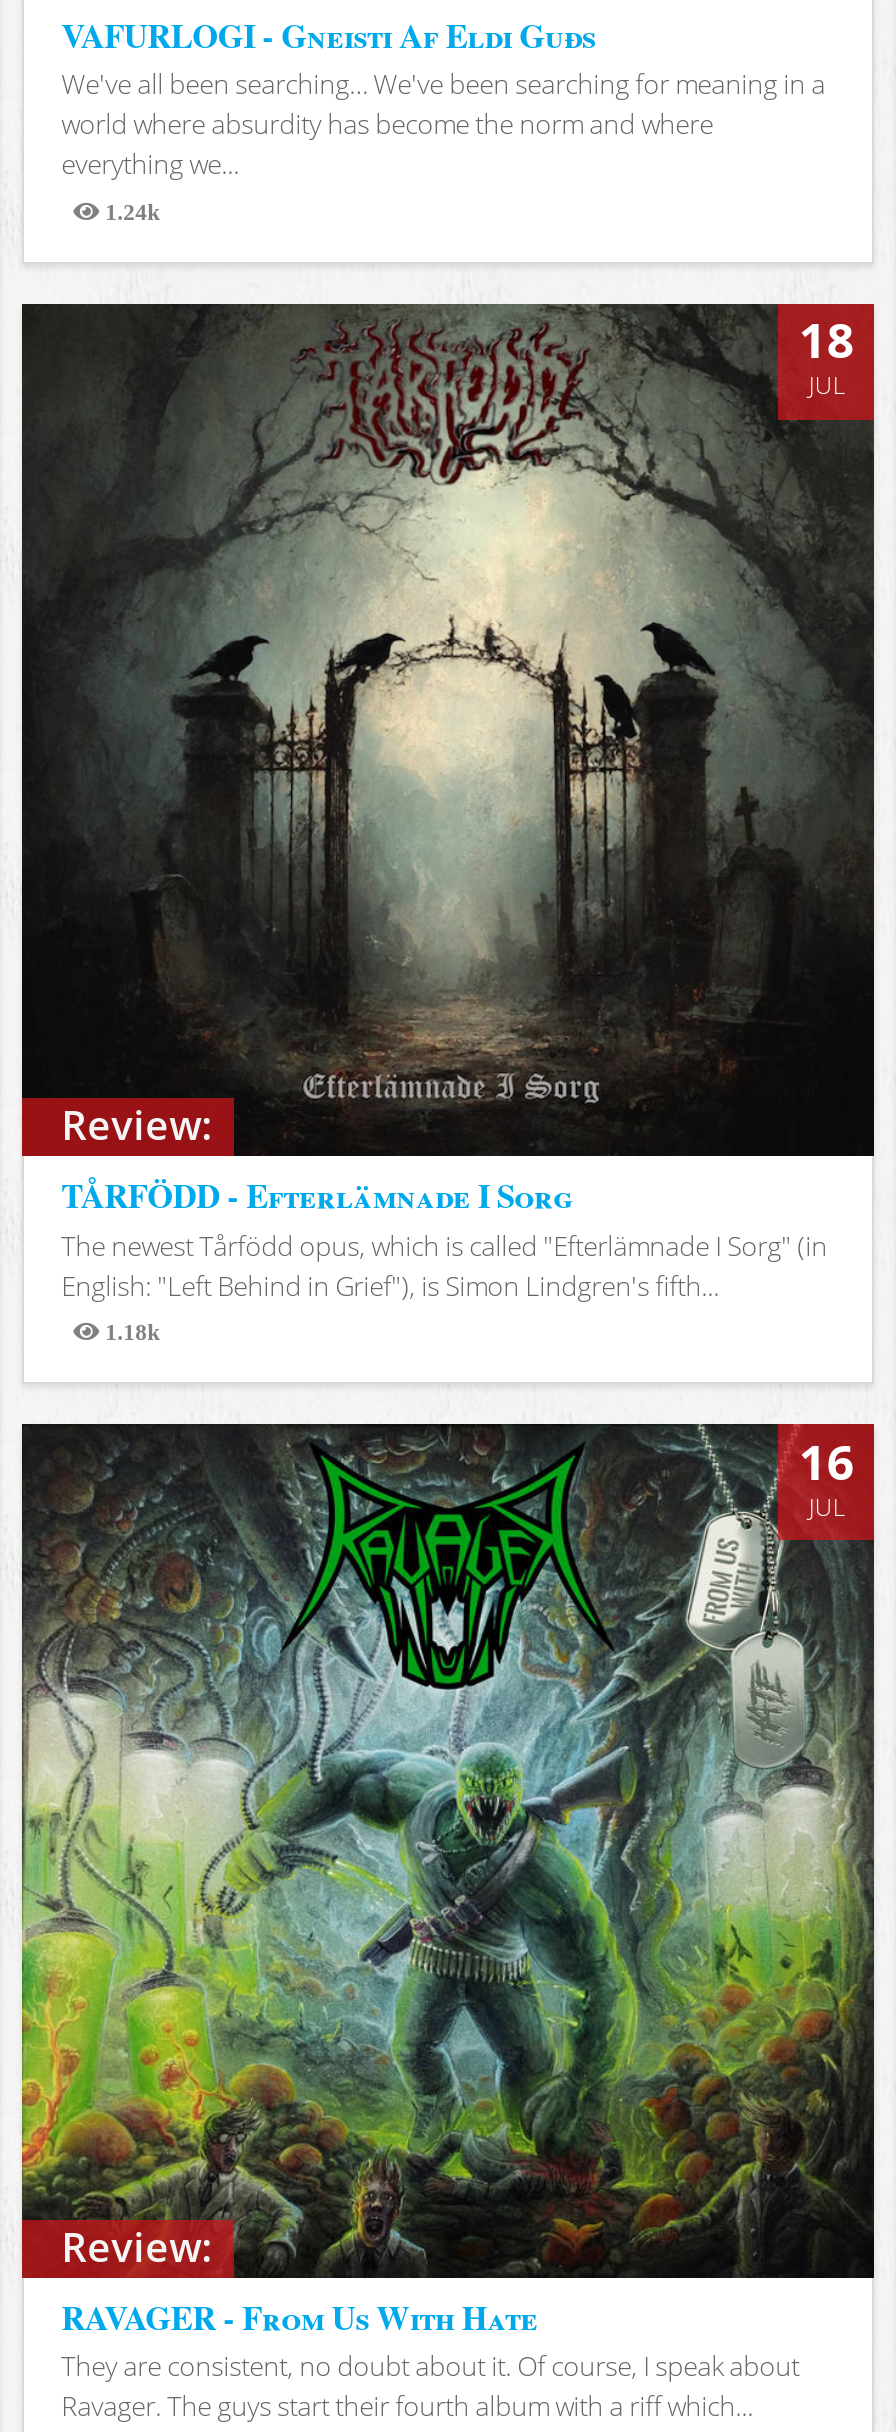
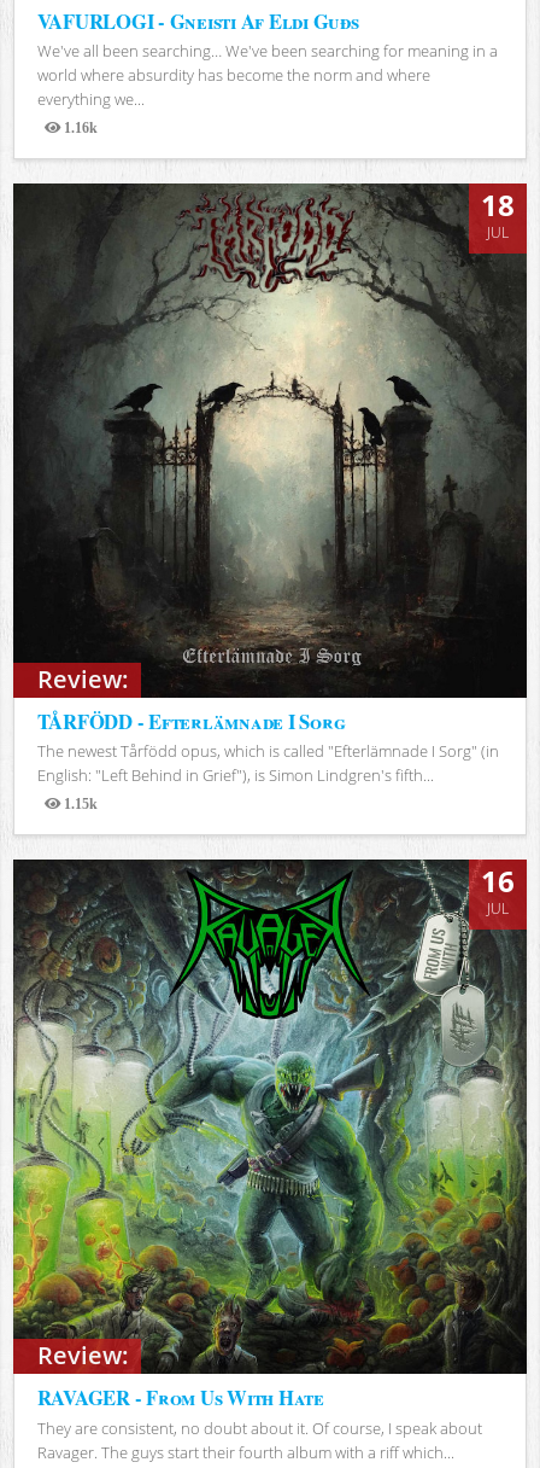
[99,199,161,221] 1.24k -> [60,120,97,134] 1.16k
[99,1319,161,1341] 1.18k -> [60,796,97,810] 1.15k

